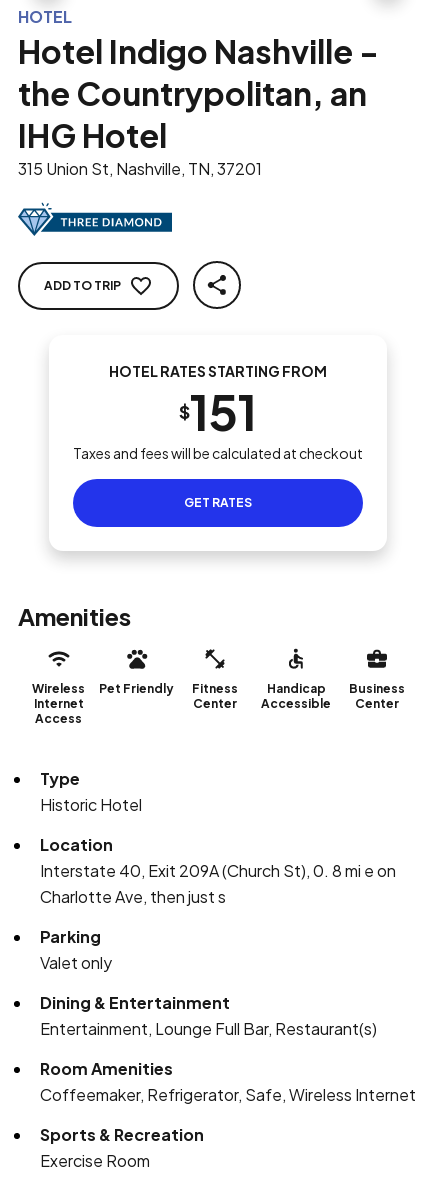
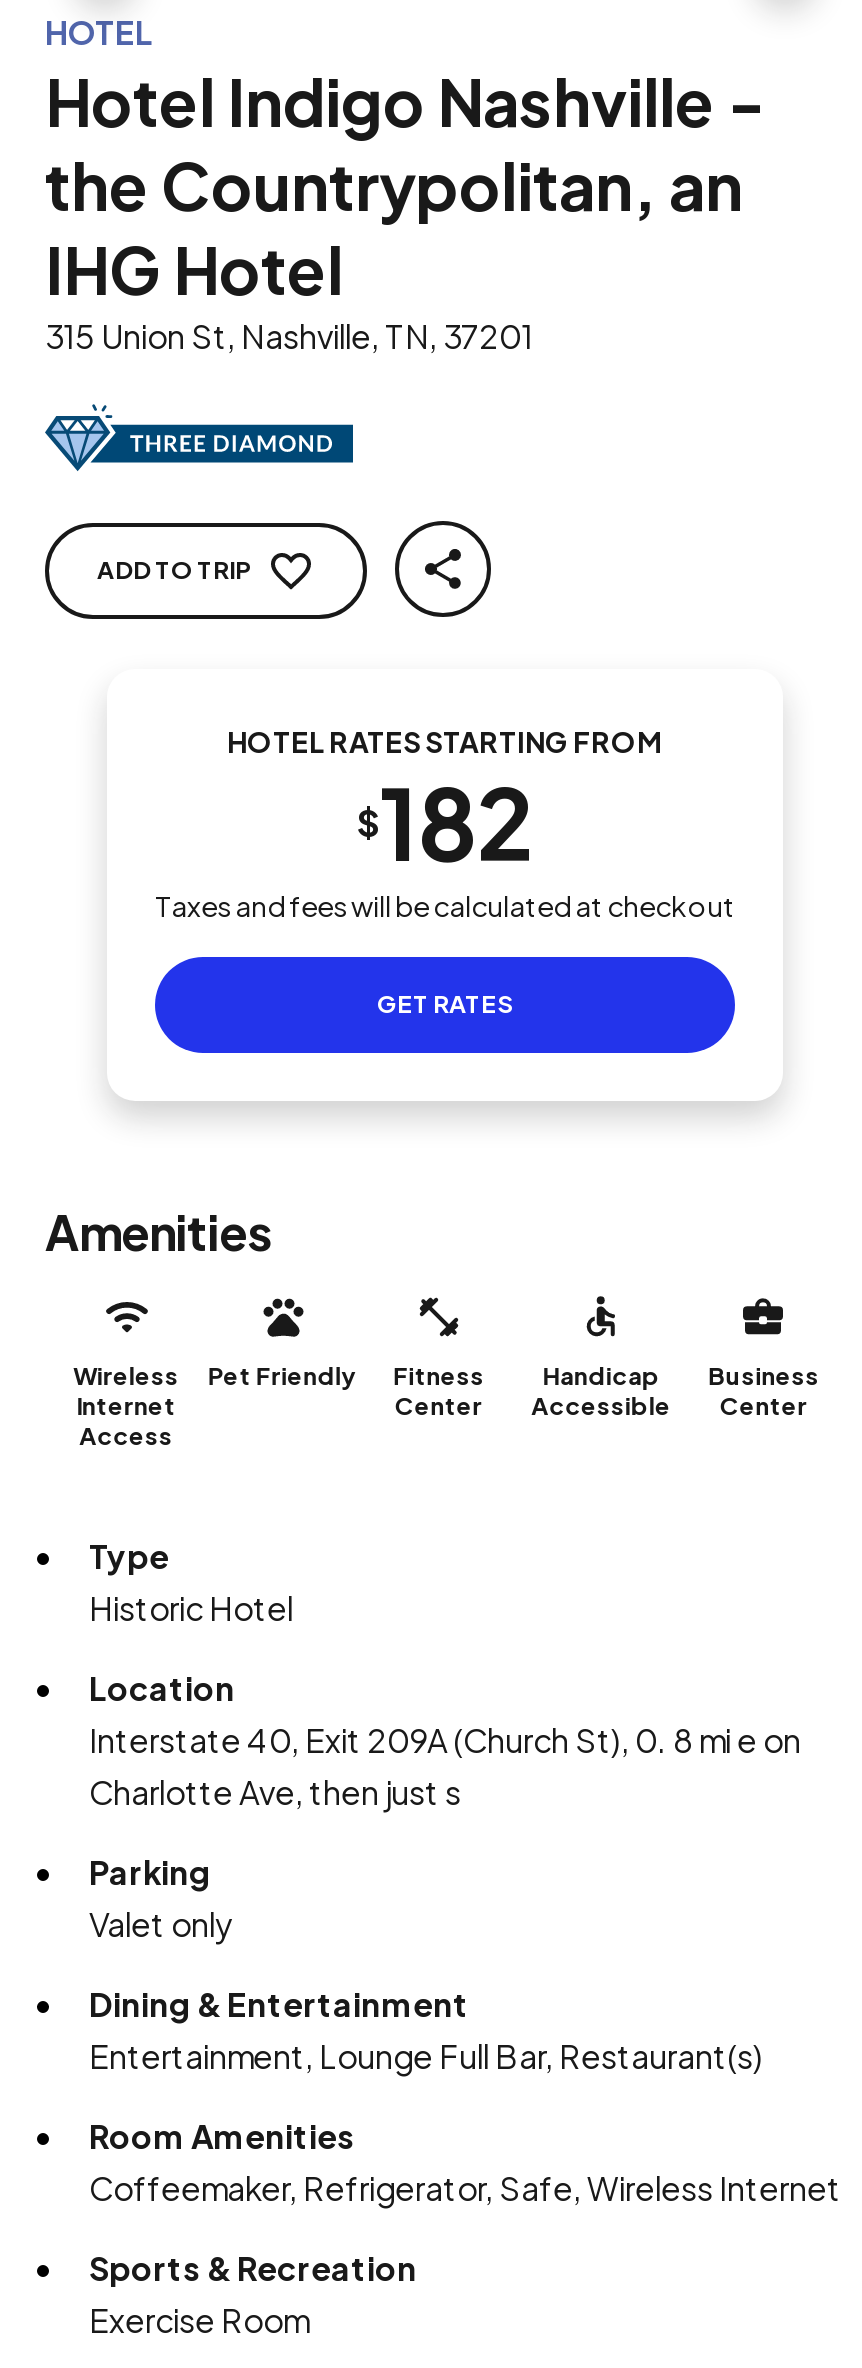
[179,381,257,442] $151 -> [357,761,533,883] $182

